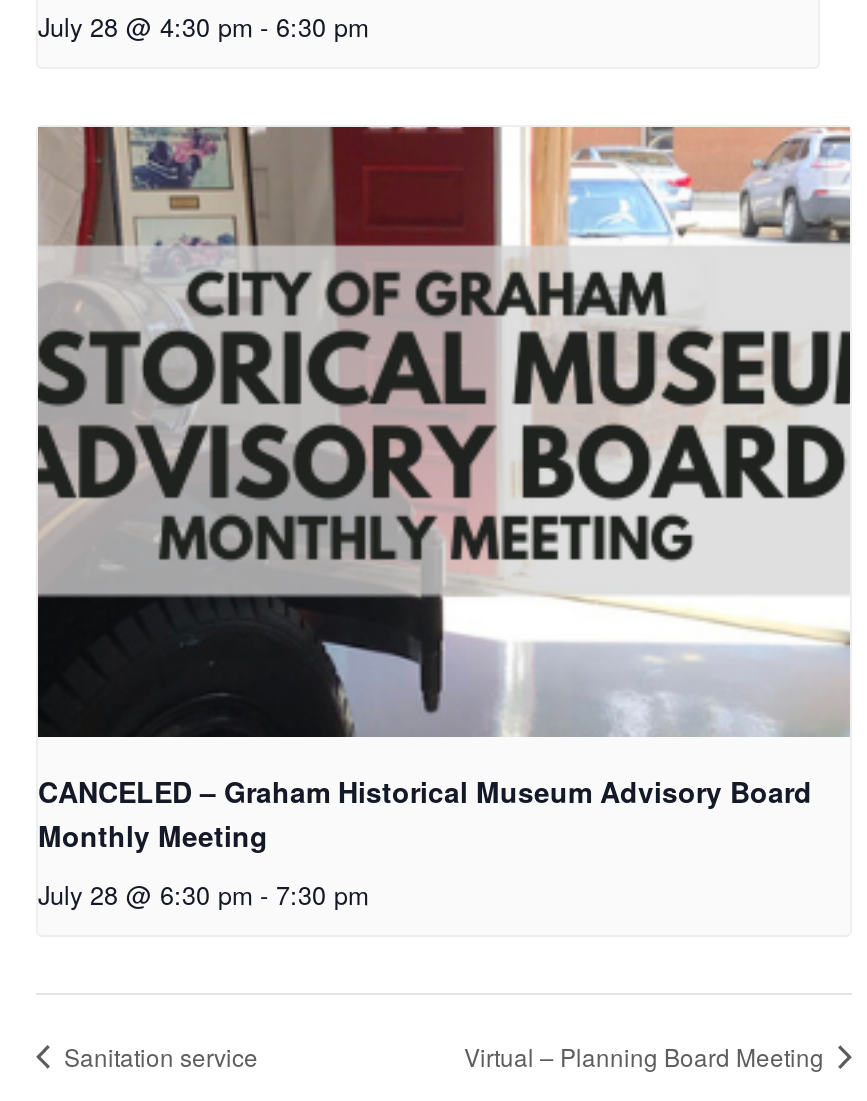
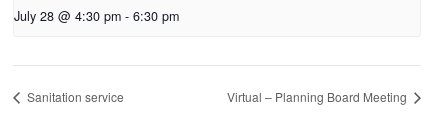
[36,125,852,912] [image] | CANCELED – Graham Historical Museum Advisory Board | Monthly Meeting | July 28 @ 6:30 pm - 7:30 pm -> none

